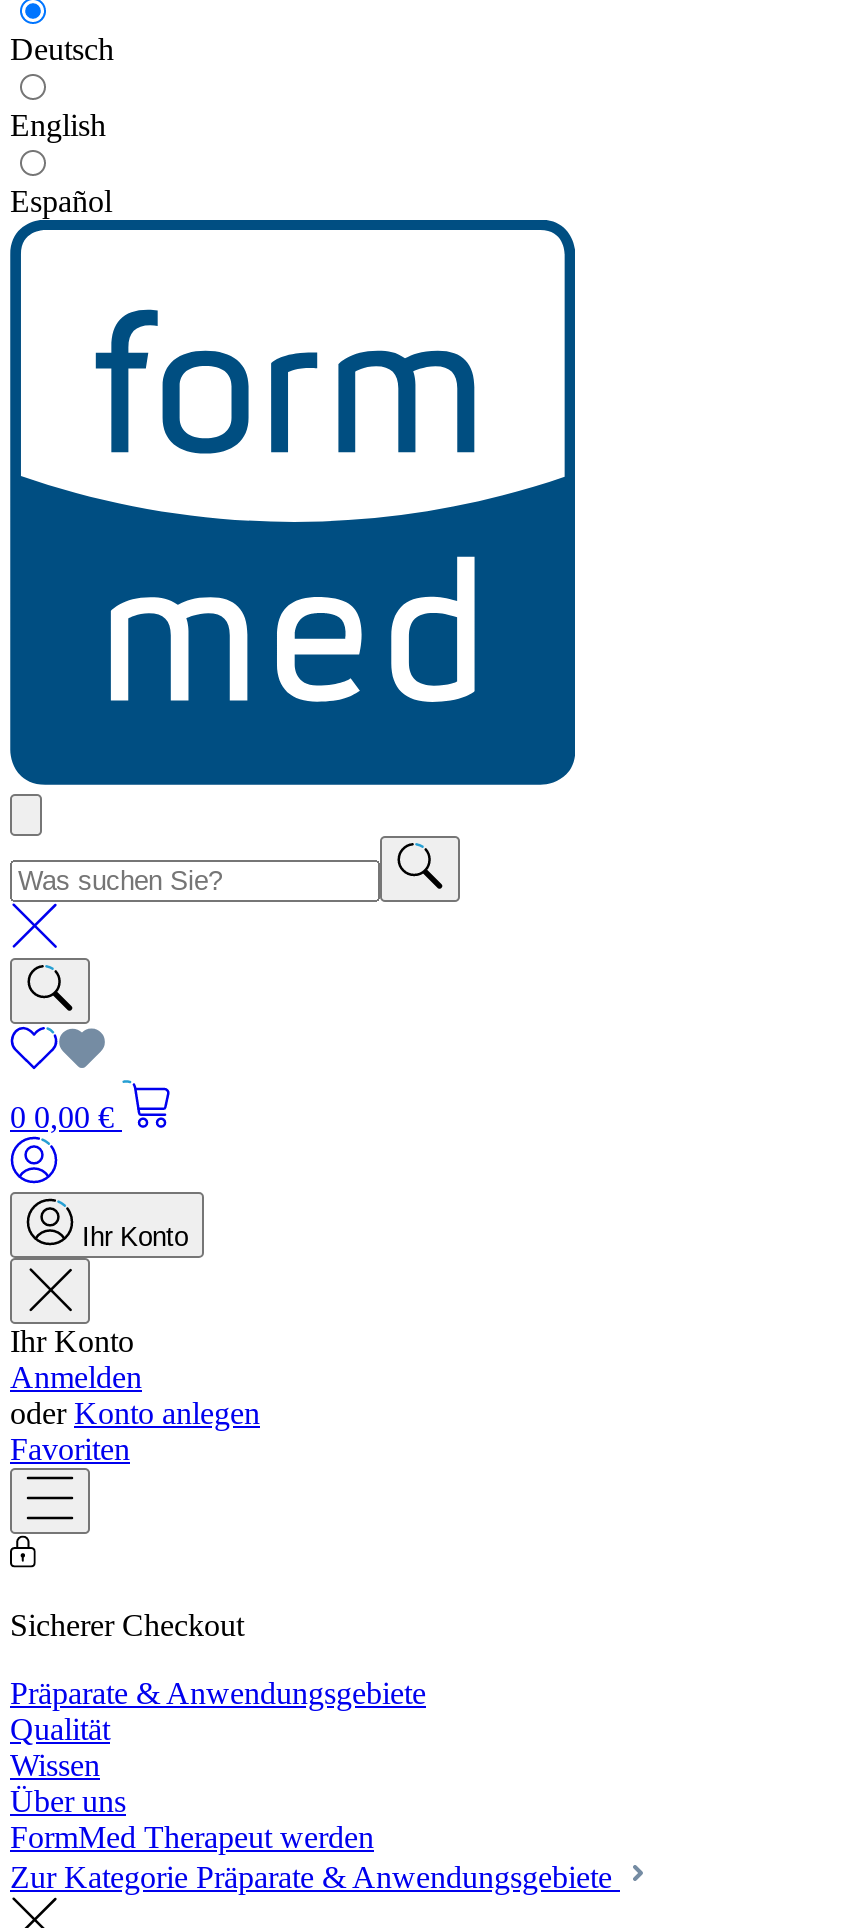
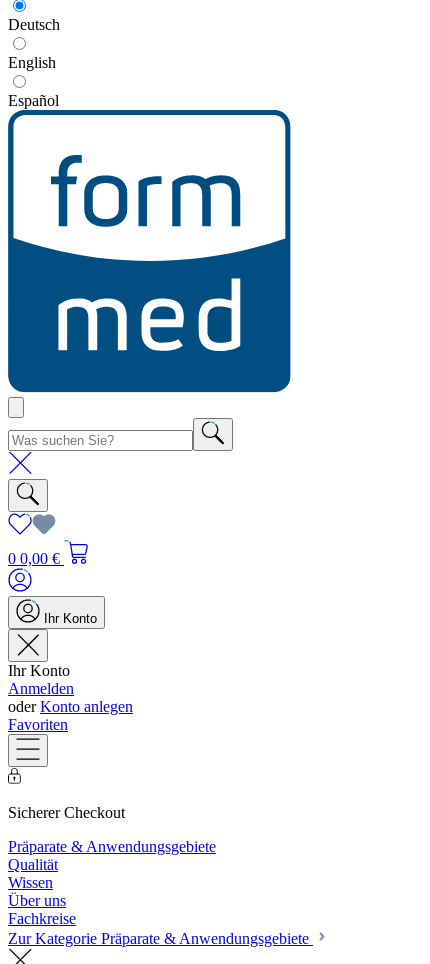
[10,1821,374,1855] FormMed Therapeut werden -> [8,910,76,927] Fachkreise

